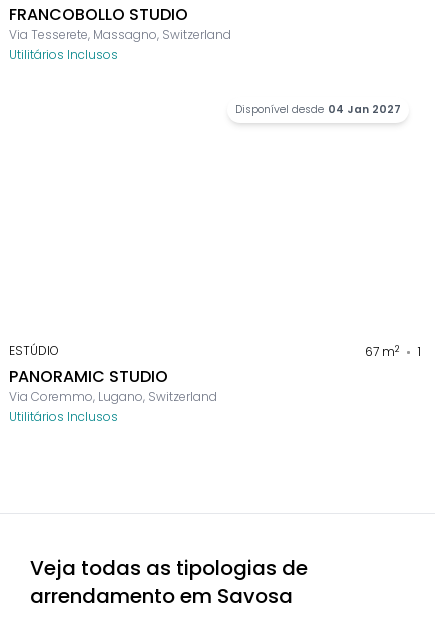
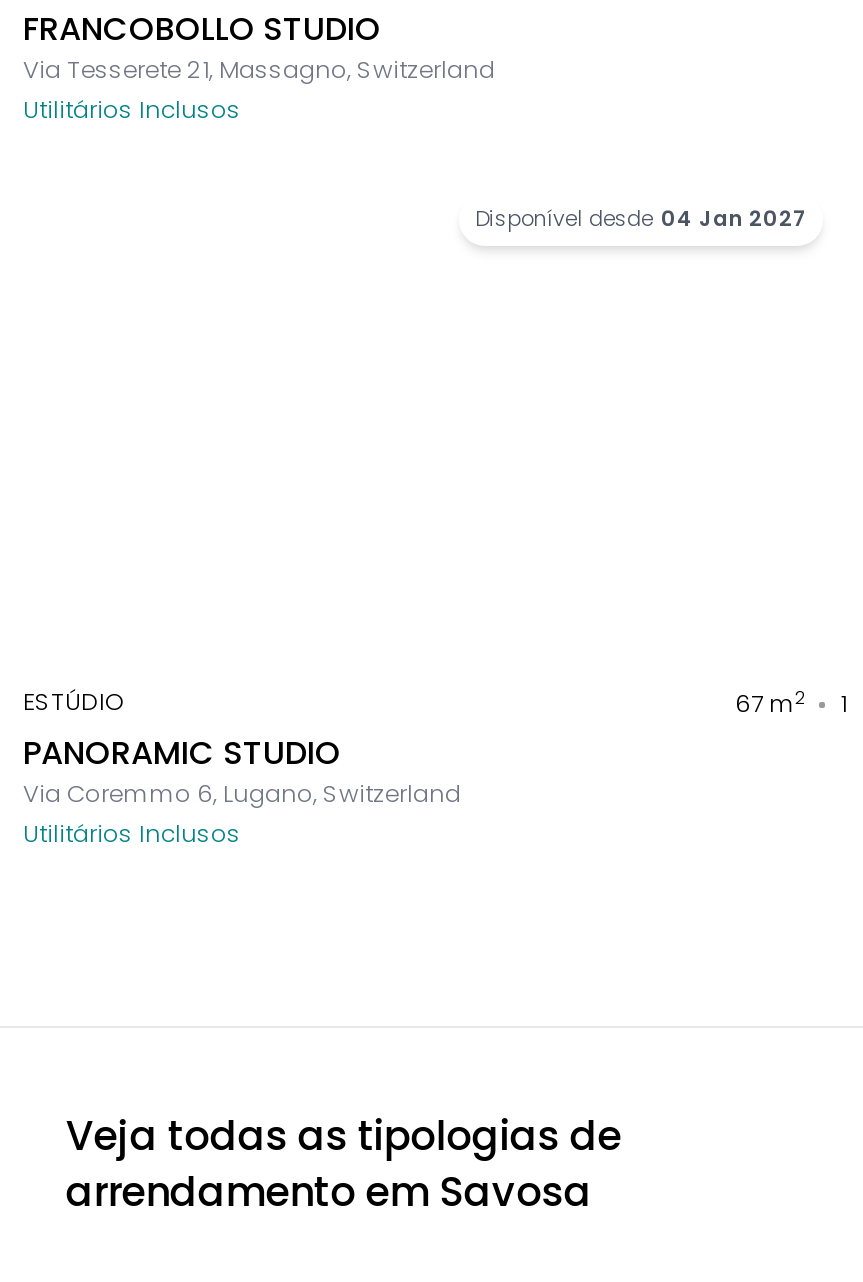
[9,26,231,43] Via Tesserete, Massagno, Switzerland -> [23,52,495,86] Via Tesserete 21, Massagno, Switzerland
[9,388,217,405] Via Coremmo, Lugano, Switzerland -> [23,776,461,810] Via Coremmo 6, Lugano, Switzerland

